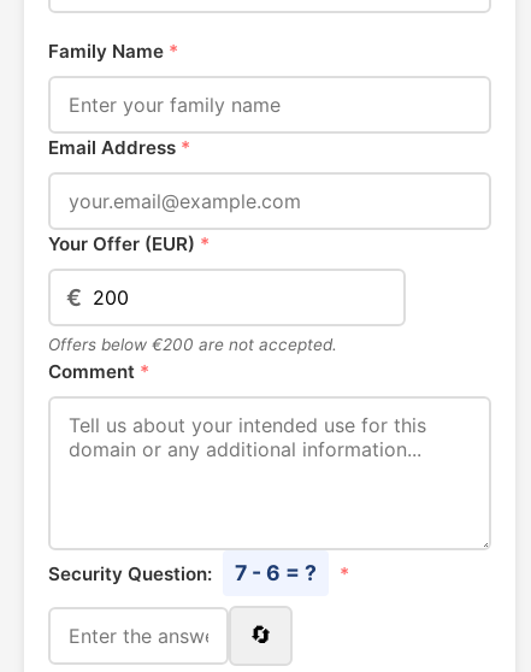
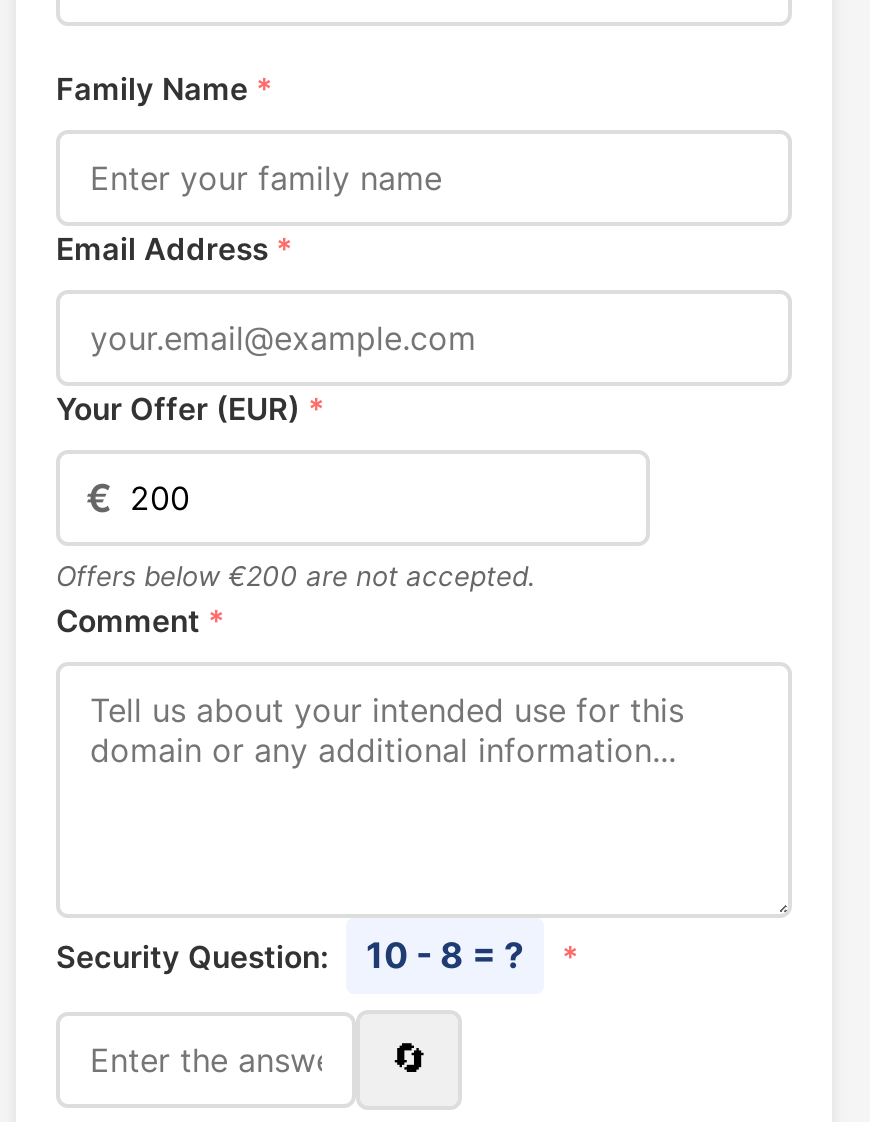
[235,560,317,585] 7 - 6 = ? -> [366,934,524,976] 10 - 8 = ?

